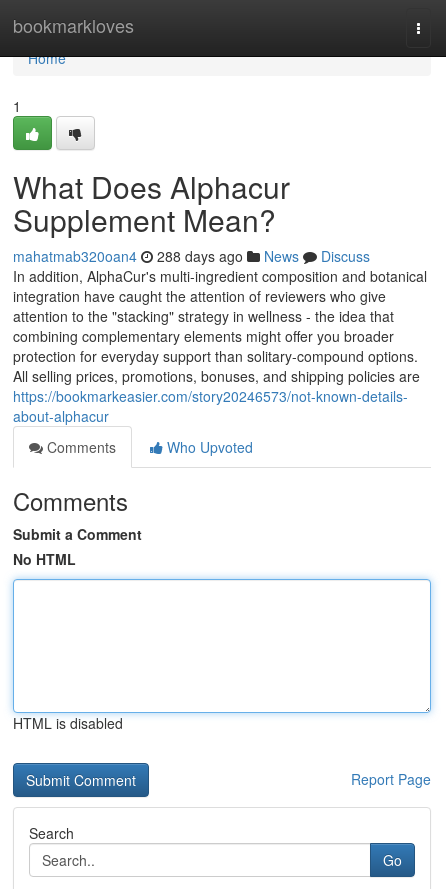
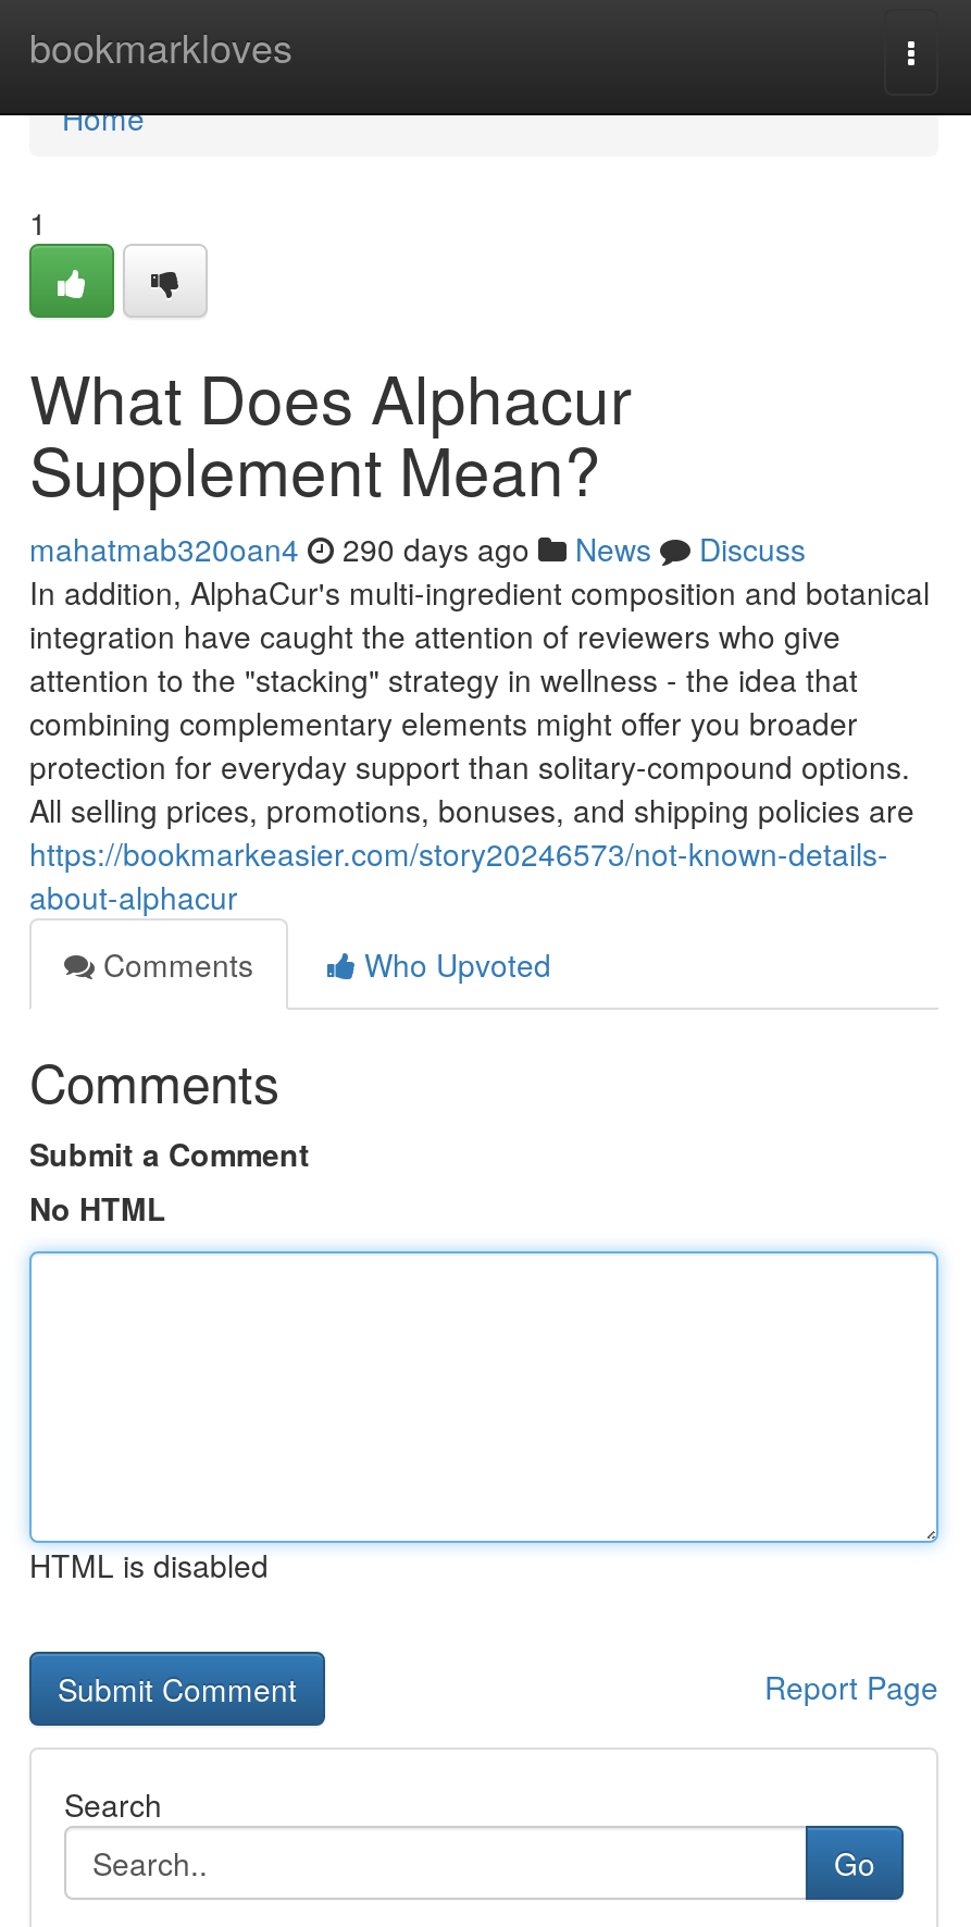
[13,246,370,266] mahatmab320oan4 288 days ago News Discuss -> [29,527,806,570] mahatmab320oan4 290 days ago News Discuss

